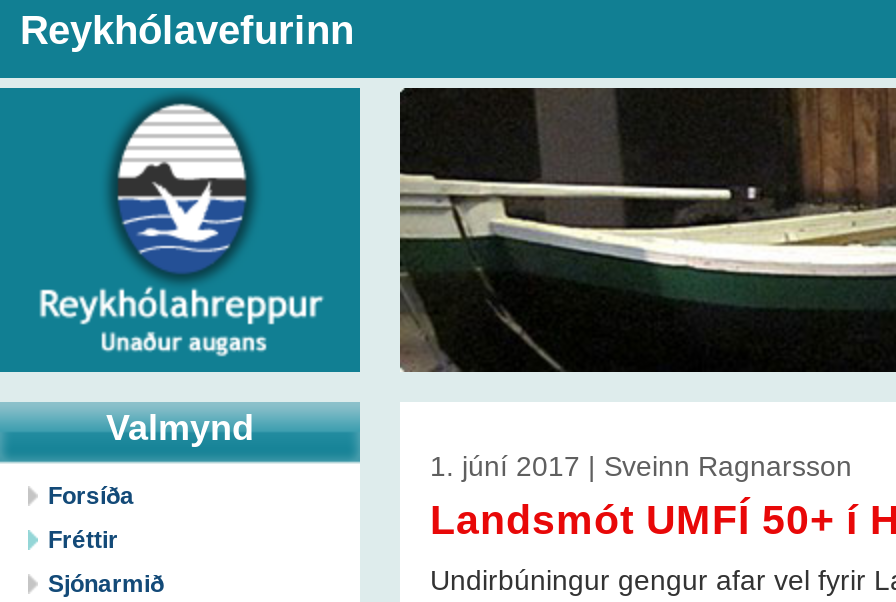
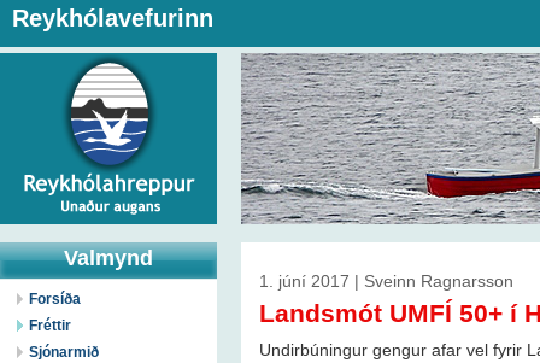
[400,86,890,374] [image] -> [241,53,536,224] [image]

